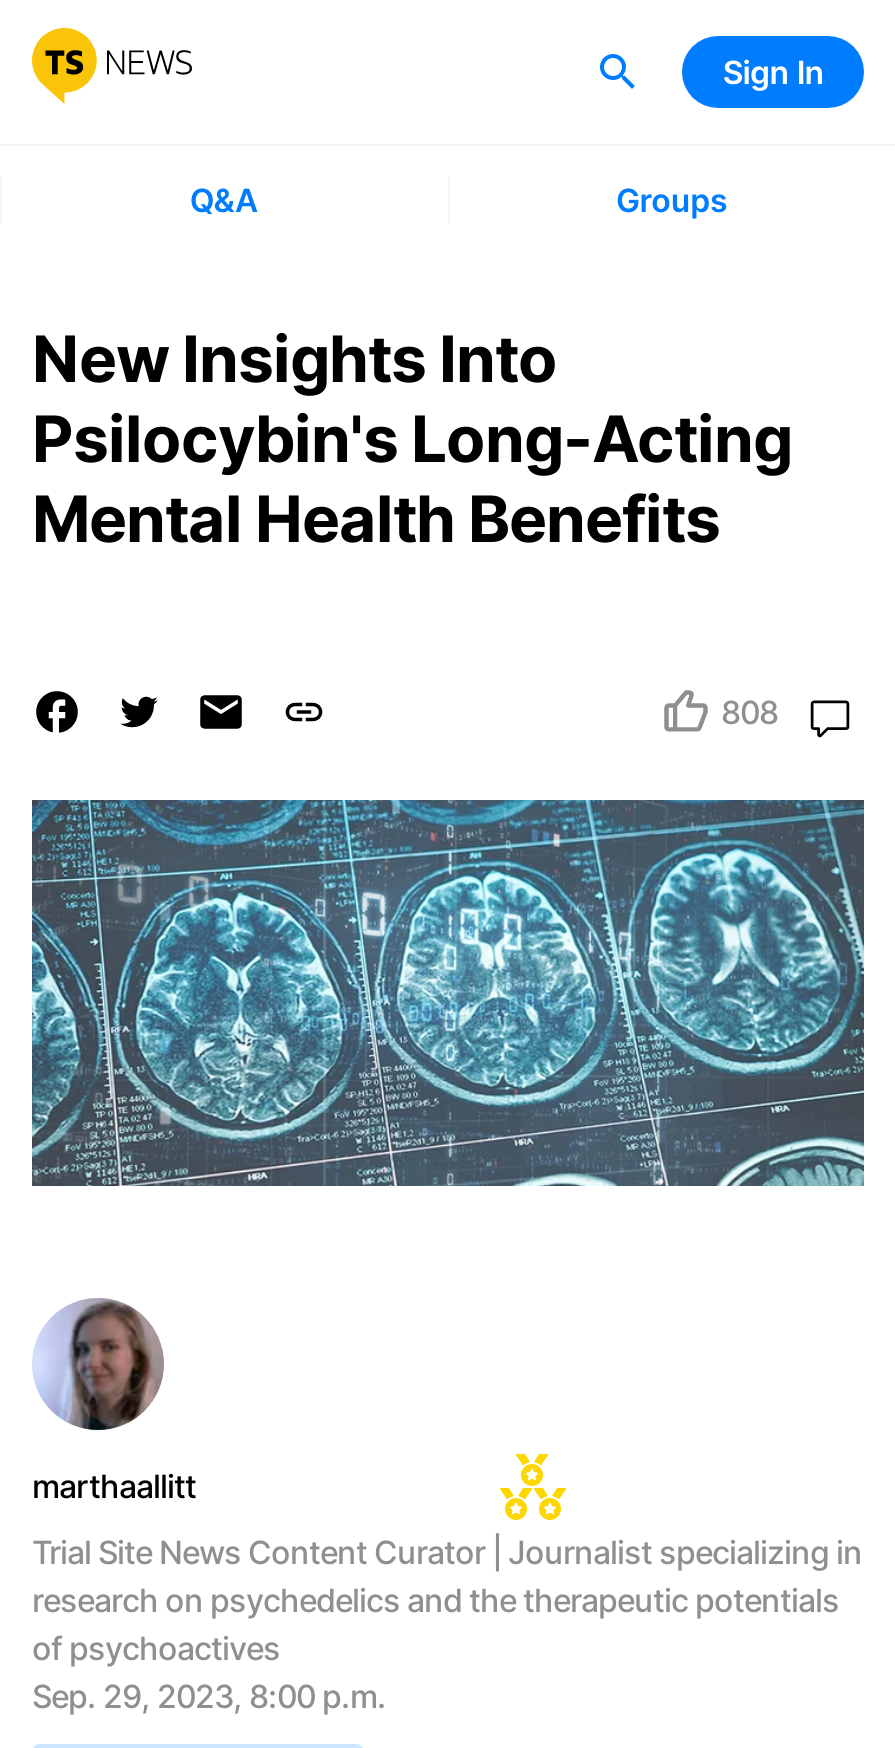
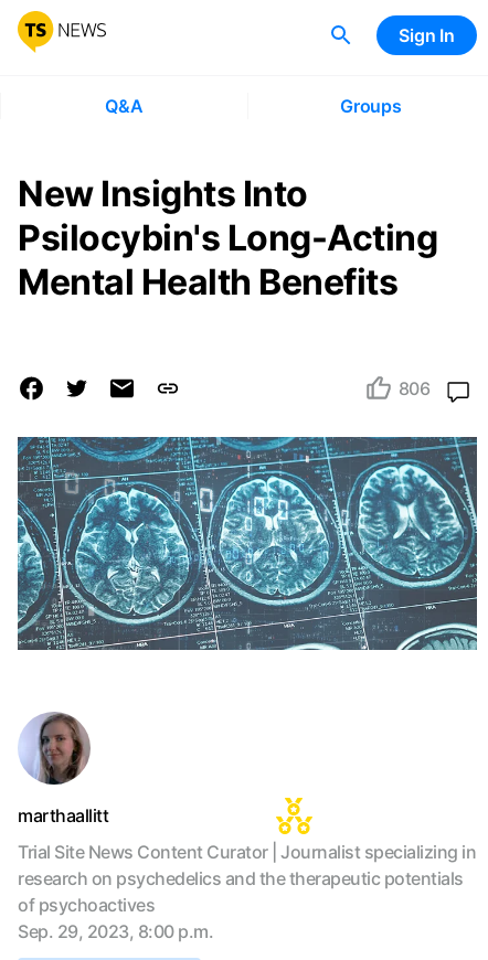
[721,692,778,732] 808 -> [398,377,429,399] 806

